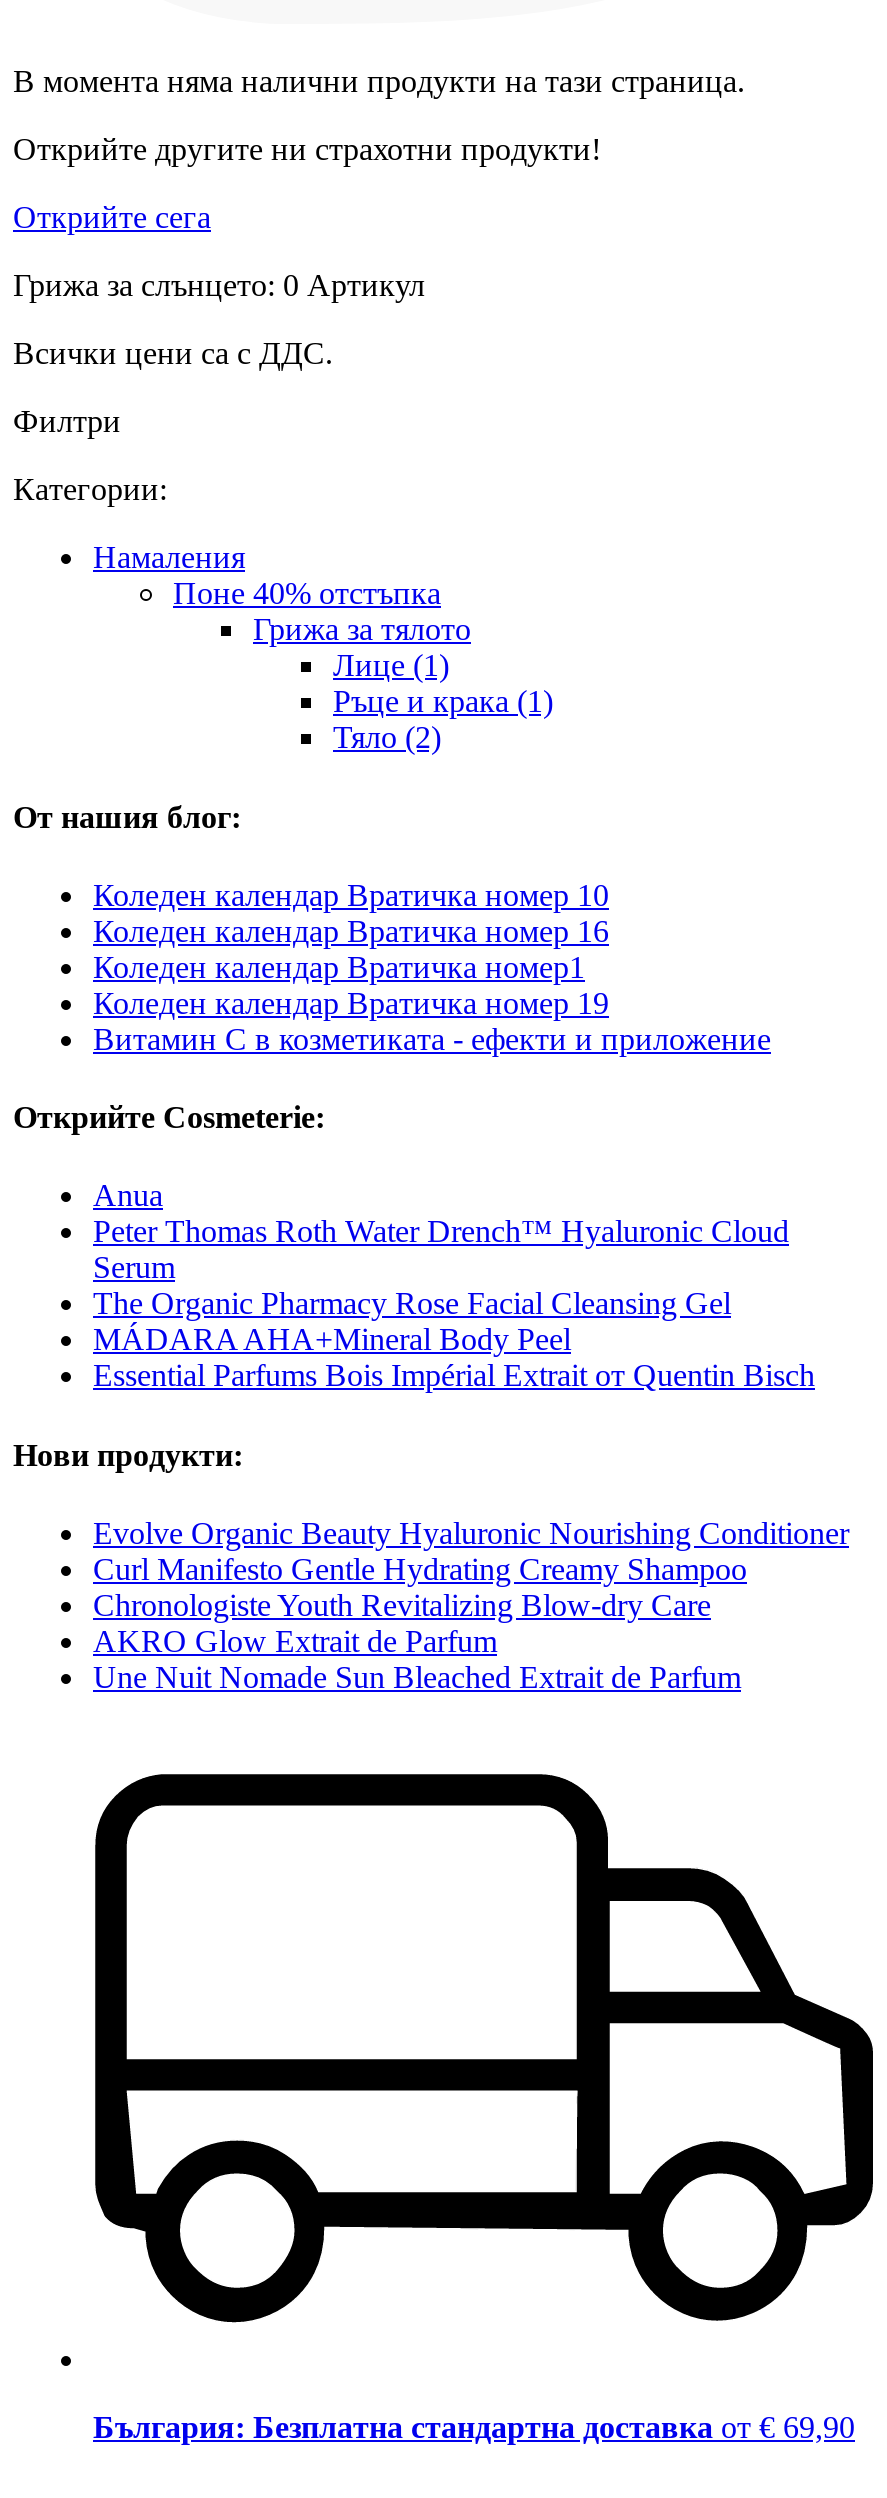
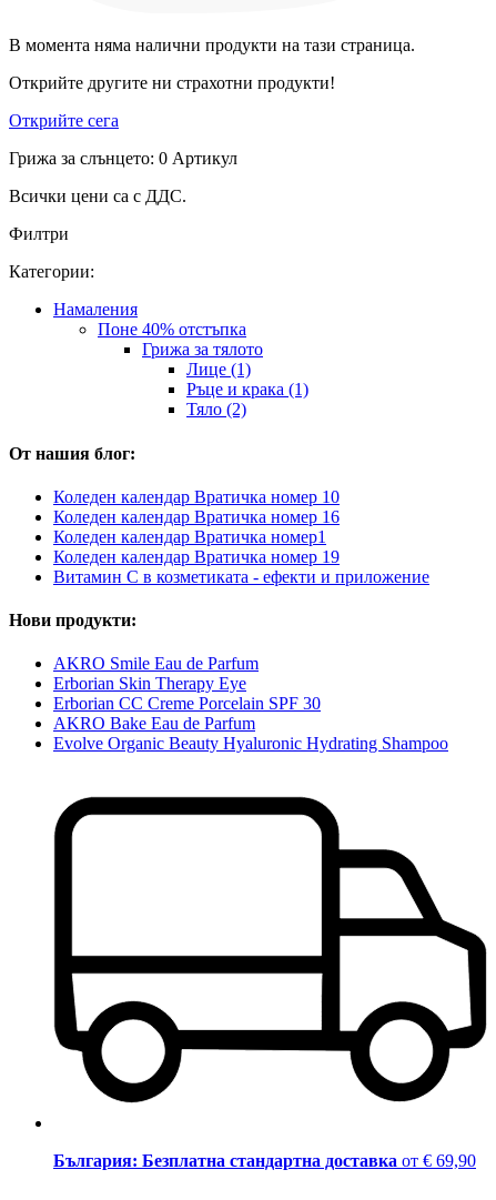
[13,1100,815,1393] Открийте Cosmeterie: | Anua | Peter Thomas Roth Water Drench™ Hyaluronic Cloud | Serum | The Organic Pharmacy Rose Facial Cleansing Gel | MÁDARA AHA+Mineral Body Peel | Essential Parfums Bois Impérial Extrait от Quentin Bisch -> none
[93,1516,849,1694] Evolve Organic Beauty Hyaluronic Nourishing Conditioner | Curl Manifesto Gentle Hydrating Creamy Shampoo | Chronologiste Youth Revitalizing Blow-dry Care | AKRO Glow Extrait de Parfum | Une Nuit Nomade Sun Bleached Extrait de Parfum -> [53,654,448,753] AKRO Smile Eau de Parfum | Erborian Skin Therapy Eye | Erborian CC Creme Porcelain SPF 30 | AKRO Bake Eau de Parfum | Evolve Organic Beauty Hyaluronic Hydrating Shampoo

